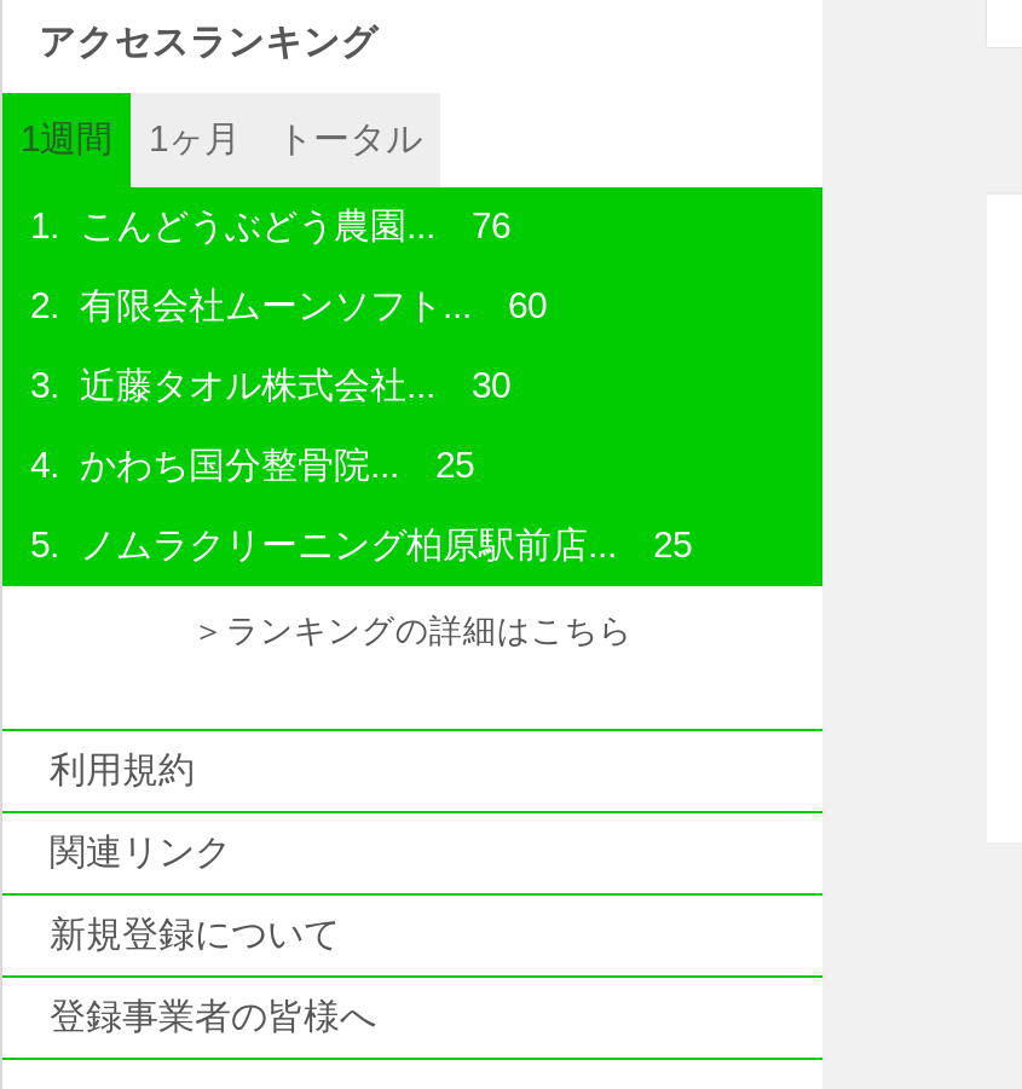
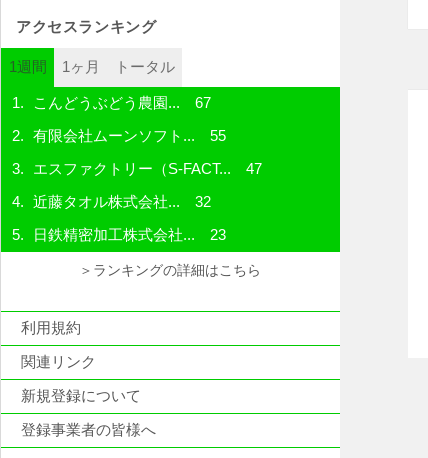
[80,205,510,246] こんどうぶどう農園... 76 -> [33,94,211,111] こんどうぶどう農園... 67
[80,285,547,326] 有限会社ムーンソフト... 60 -> [33,127,226,144] 有限会社ムーンソフト... 55
[80,365,510,406] 近藤タオル株式会社... 30 -> [33,160,262,177] エスファクトリー（S-FACT... 47
[80,445,474,486] かわち国分整骨院... 25 -> [33,193,211,210] 近藤タオル株式会社... 32
[80,524,692,565] ノムラクリーニング柏原駅前店... 25 -> [33,226,226,243] 日鉄精密加工株式会社... 23

